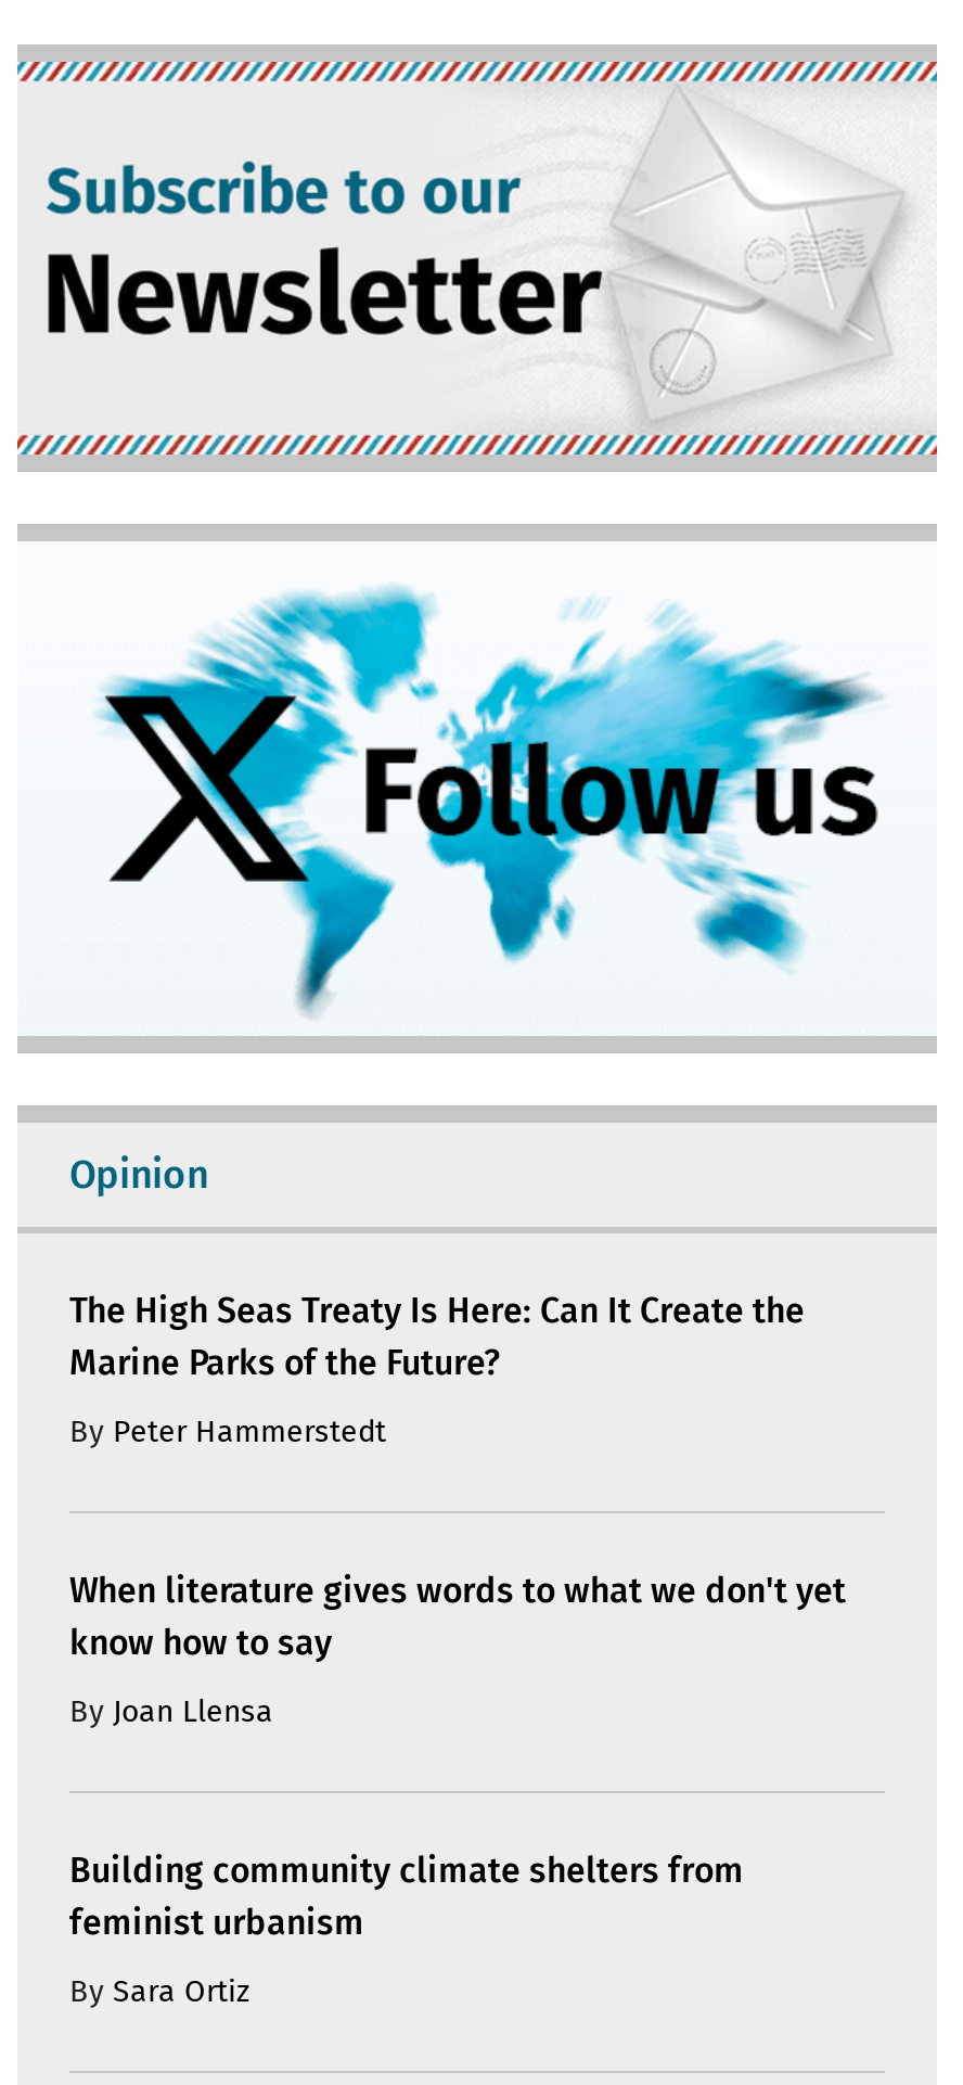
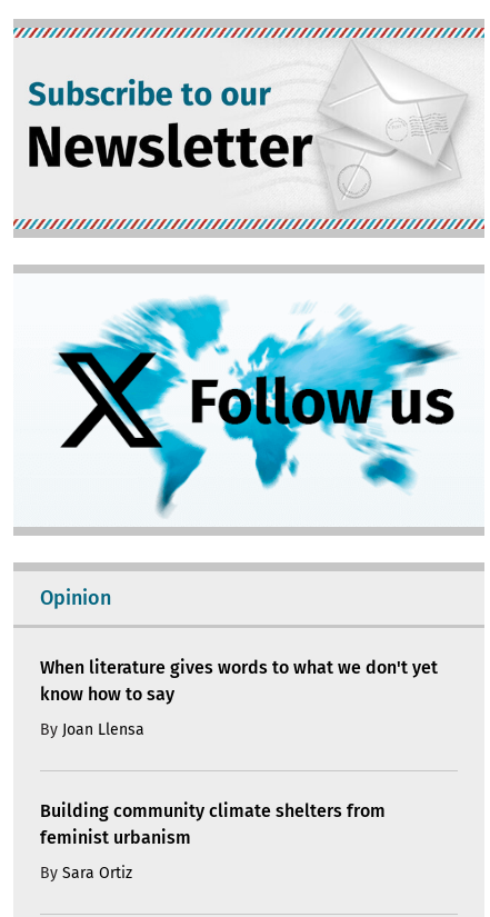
[69,1290,805,1451] The High Seas Treaty Is Here: Can It Create the | Marine Parks of the Future? | By Peter Hammerstedt -> none

